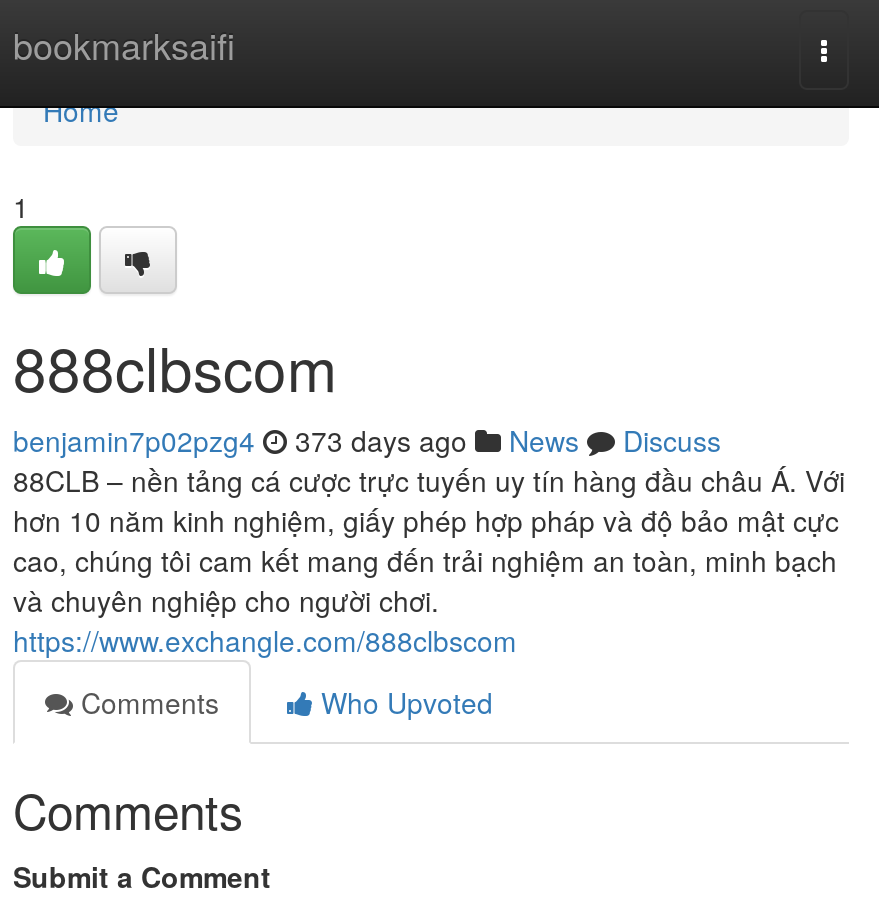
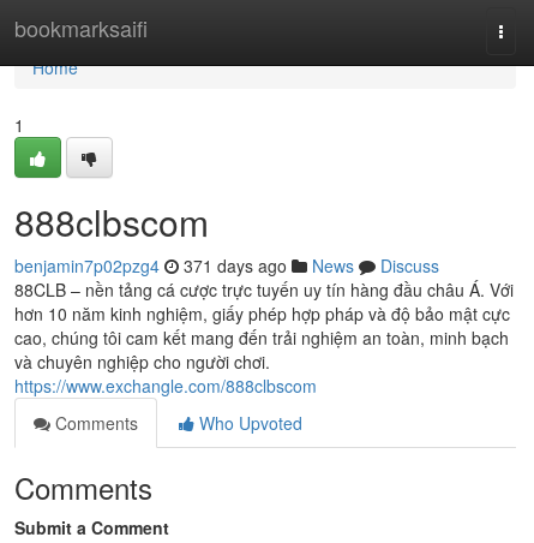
[13,420,721,460] benjamin7p02pzg4 373 days ago News Discuss -> [14,253,439,278] benjamin7p02pzg4 371 days ago News Discuss

